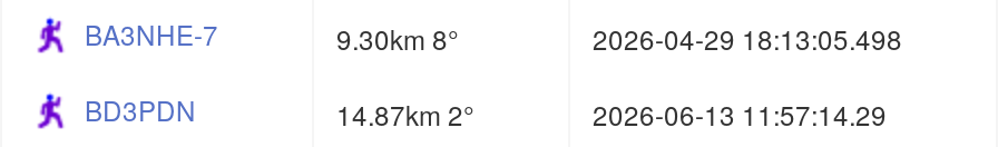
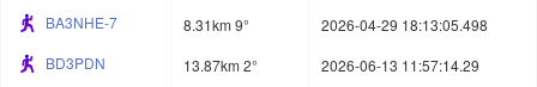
[336,19,459,57] 9.30km 8° -> [183,14,249,35] 8.31km 9°
[336,95,474,133] 14.87km 2° -> [183,55,258,75] 13.87km 2°

